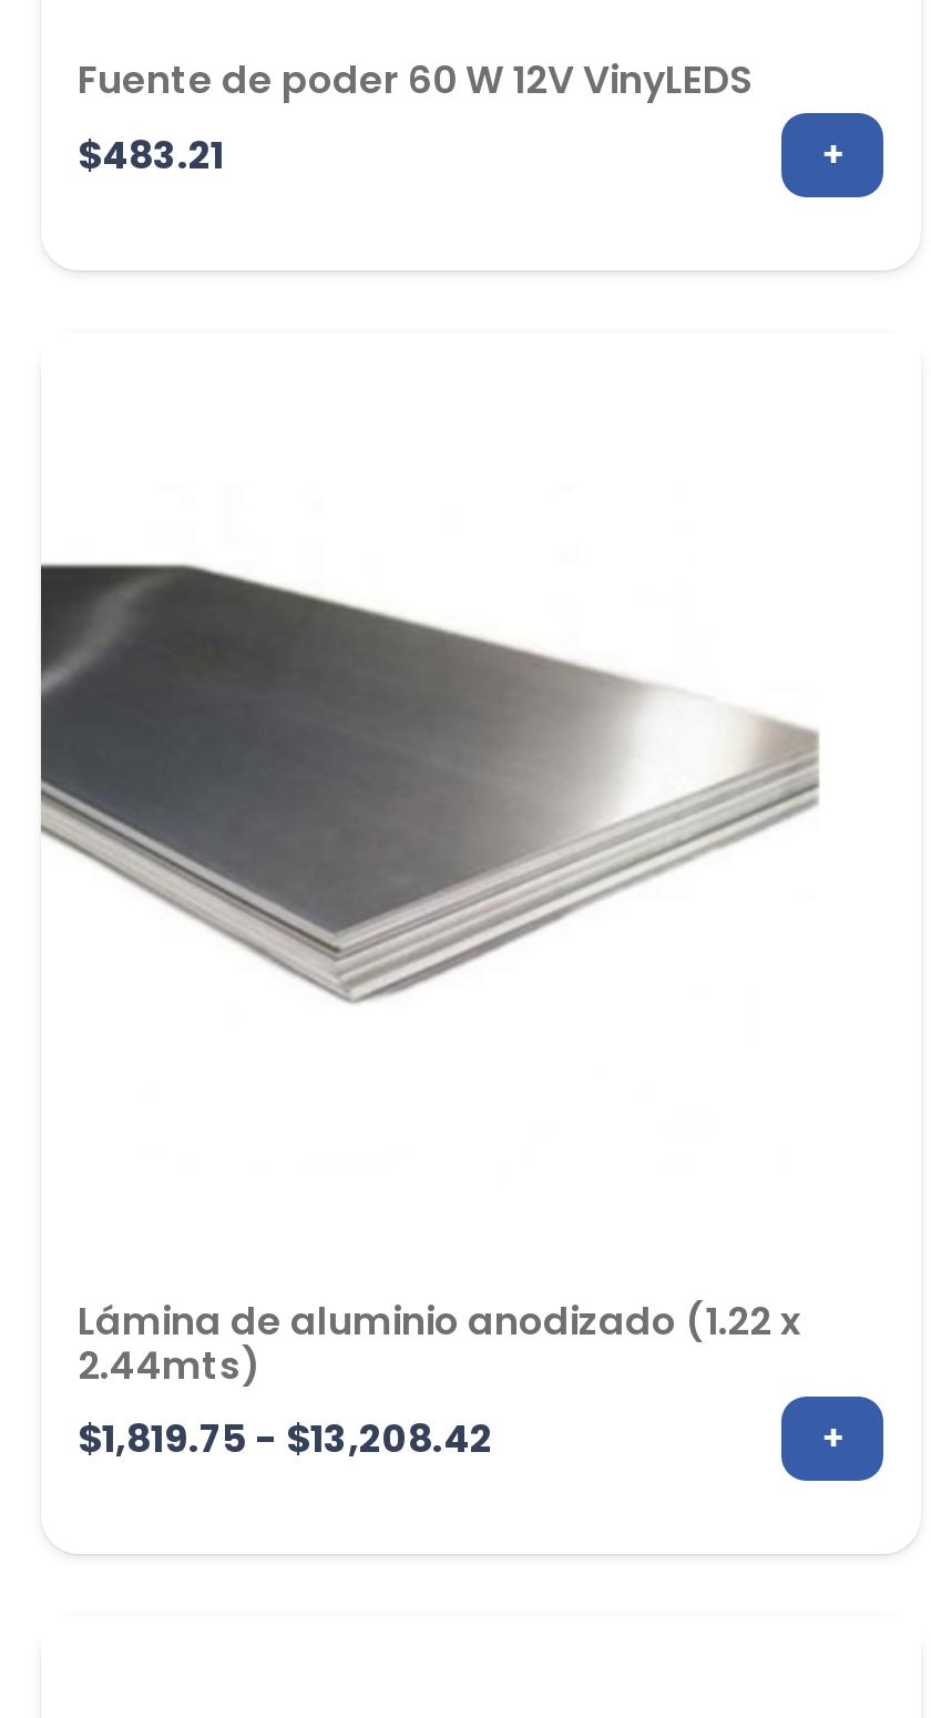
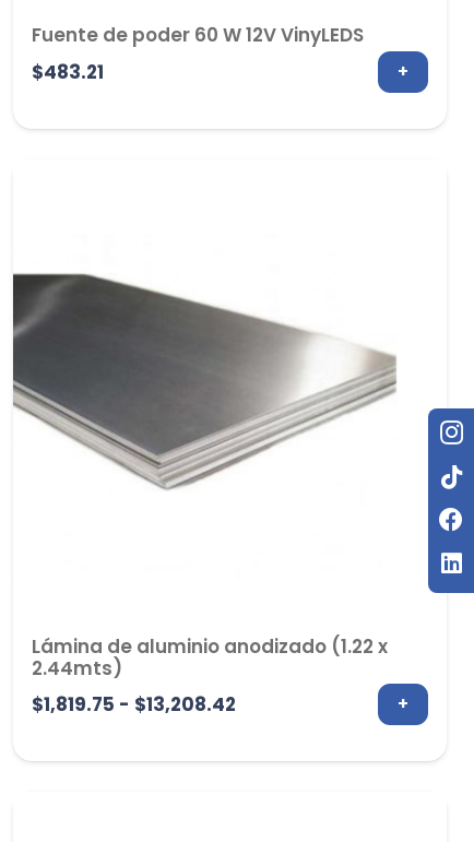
none -> [427,407,471,594] [image]

